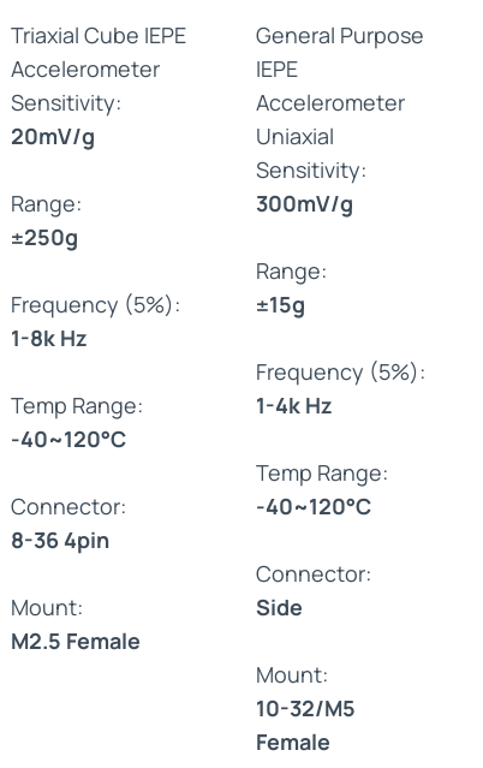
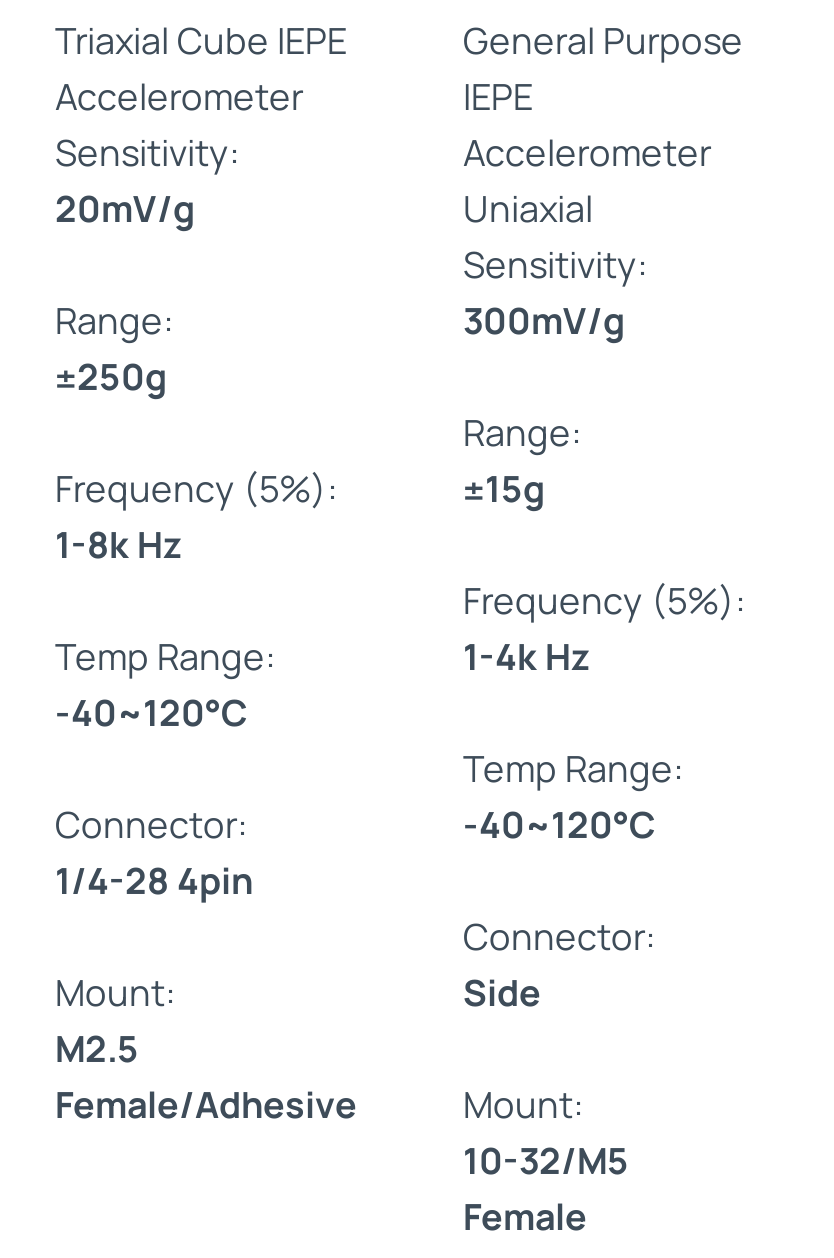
[11,525,109,553] 8-36 4pin -> [55,855,253,903] 1/4-28 4pin
[11,626,141,654] M2.5 Female -> [55,1023,357,1127] M2.5 | Female/Adhesive

